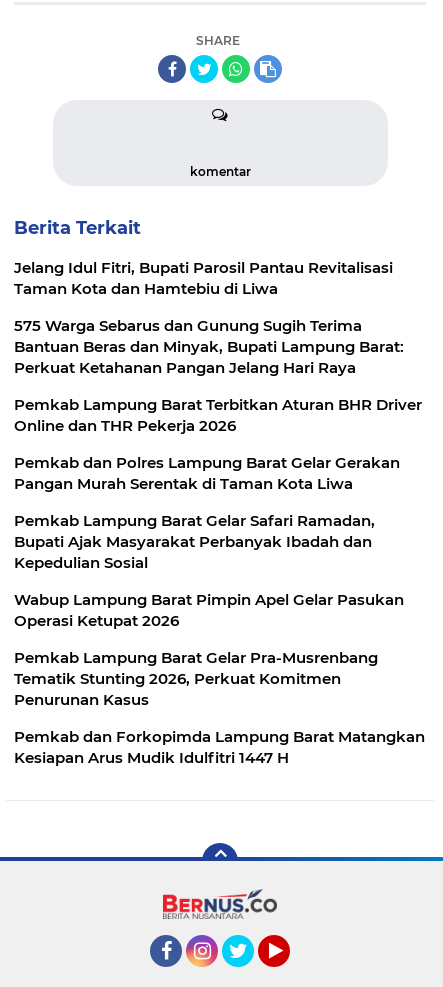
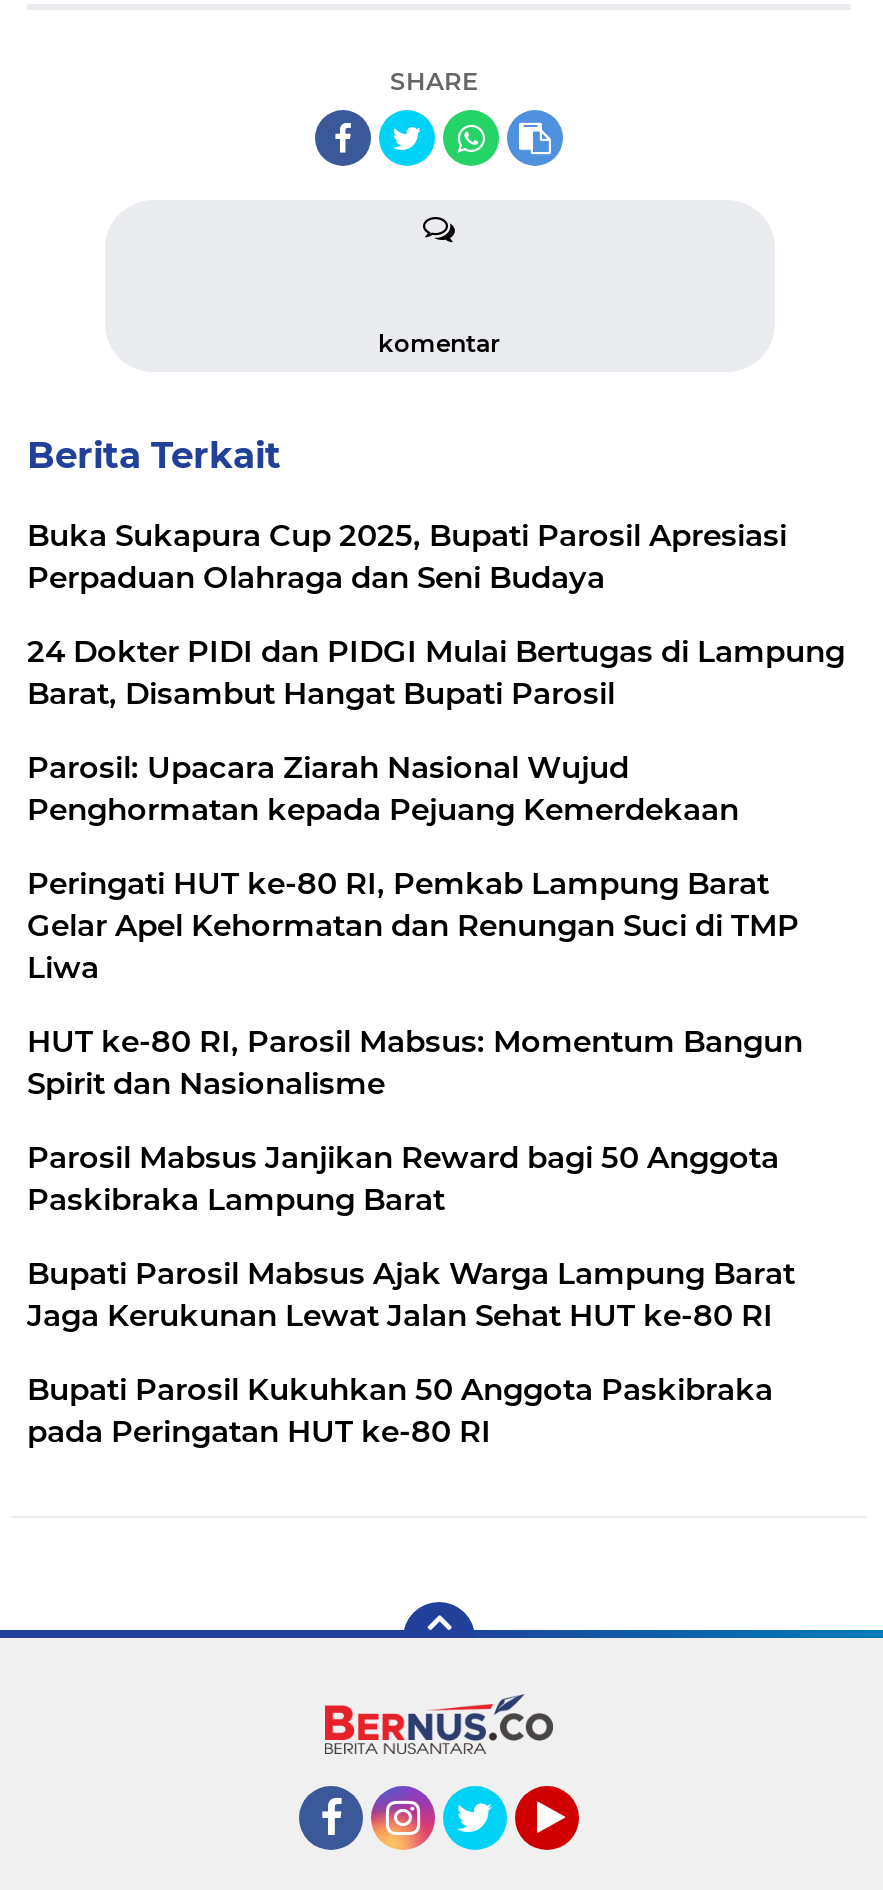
[14,258,393,298] Jelang Idul Fitri, Bupati Parosil Pantau Revitalisasi | Taman Kota dan Hamtebiu di Liwa -> [27,515,787,595] Buka Sukapura Cup 2025, Bupati Parosil Apresiasi | Perpaduan Olahraga dan Seni Budaya
[14,316,404,377] 575 Warga Sebarus dan Gunung Sugih Terima | Bantuan Beras dan Minyak, Bupati Lampung Barat: | Perkuat Ketahanan Pangan Jelang Hari Raya -> [27,631,845,711] 24 Dokter PIDI dan PIDGI Mulai Bertugas di Lampung | Barat, Disambut Hangat Bupati Parosil
[14,395,422,435] Pemkab Lampung Barat Terbitkan Aturan BHR Driver | Online dan THR Pekerja 2026 -> [27,747,739,827] Parosil: Upacara Ziarah Nasional Wujud | Penghormatan kepada Pejuang Kemerdekaan
[14,453,400,493] Pemkab dan Polres Lampung Barat Gelar Gerakan | Pangan Murah Serentak di Taman Kota Liwa -> [27,863,799,985] Peringati HUT ke-80 RI, Pemkab Lampung Barat | Gelar Apel Kehormatan dan Renungan Suci di TMP | Liwa
[14,511,375,572] Pemkab Lampung Barat Gelar Safari Ramadan, | Bupati Ajak Masyarakat Perbanyak Ibadah dan | Kepedulian Sosial -> [27,1021,803,1101] HUT ke-80 RI, Parosil Mabsus: Momentum Bangun | Spirit dan Nasionalisme
[14,590,404,630] Wabup Lampung Barat Pimpin Apel Gelar Pasukan | Operasi Ketupat 2026 -> [27,1137,779,1217] Parosil Mabsus Janjikan Reward bagi 50 Anggota | Paskibraka Lampung Barat
[14,648,378,709] Pemkab Lampung Barat Gelar Pra-Musrenbang | Tematik Stunting 2026, Perkuat Komitmen | Penurunan Kasus -> [27,1253,795,1333] Bupati Parosil Mabsus Ajak Warga Lampung Barat | Jaga Kerukunan Lewat Jalan Sehat HUT ke-80 RI
[14,727,425,767] Pemkab dan Forkopimda Lampung Barat Matangkan | Kesiapan Arus Mudik Idulfitri 1447 H -> [27,1369,773,1449] Bupati Parosil Kukuhkan 50 Anggota Paskibraka | pada Peringatan HUT ke-80 RI

